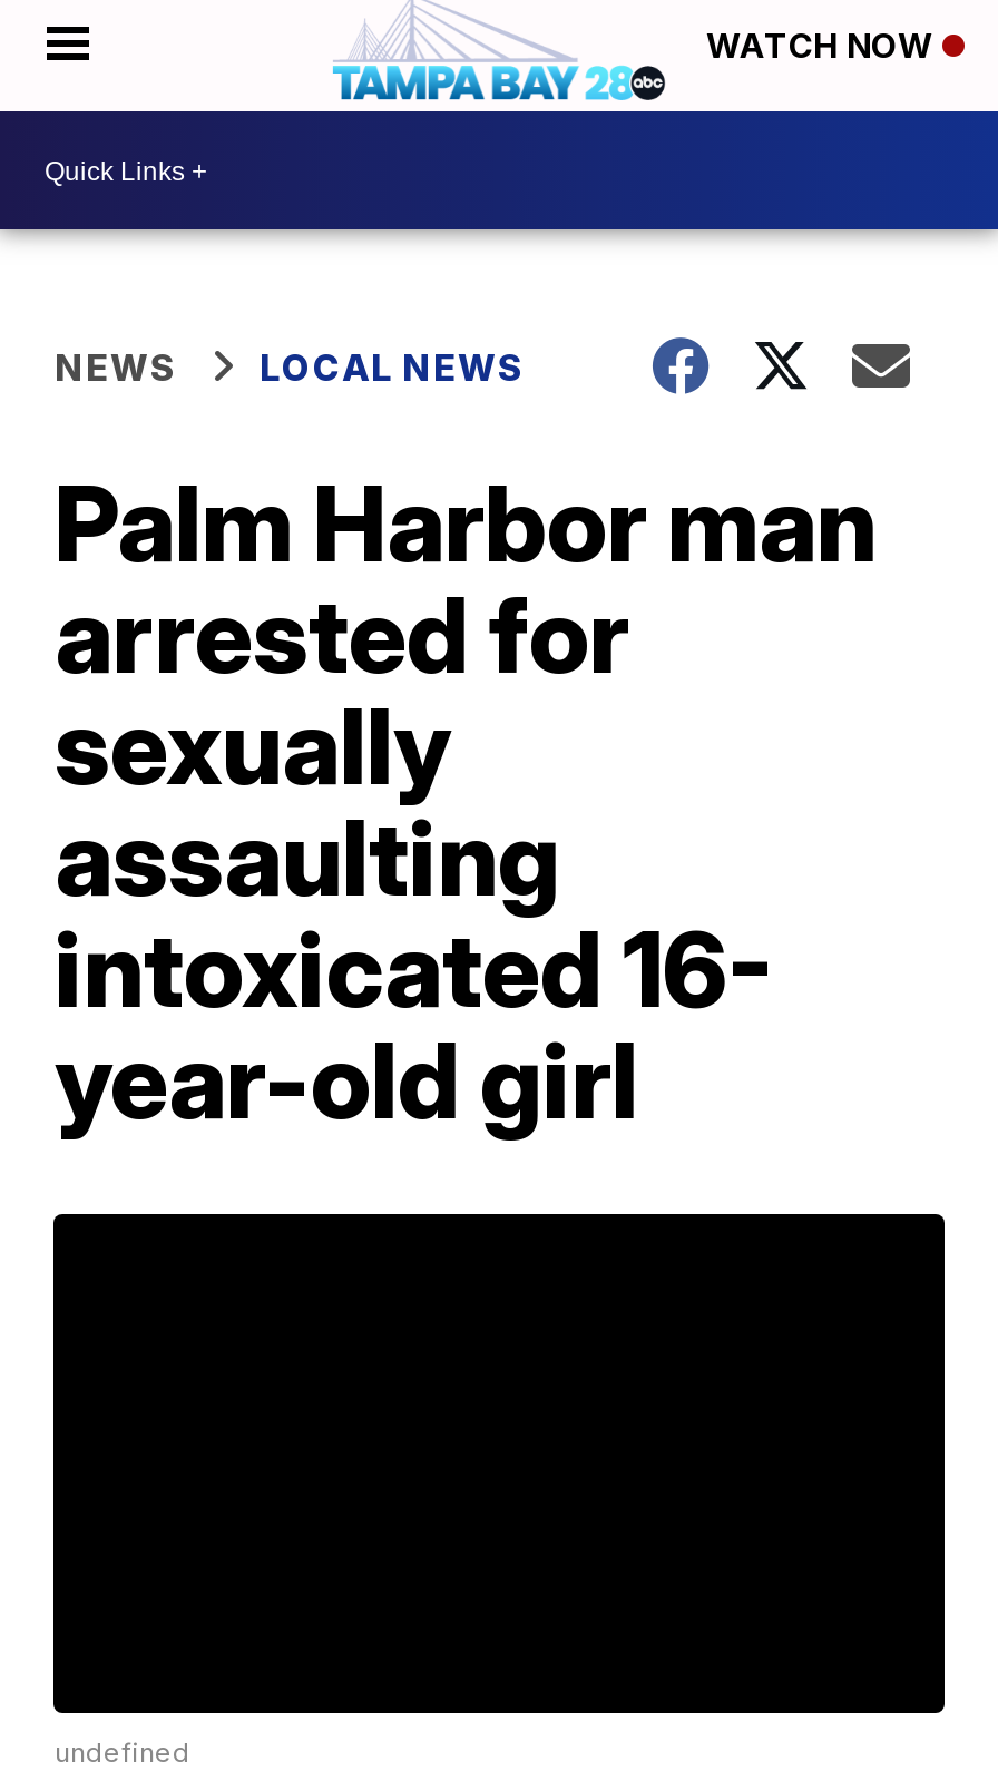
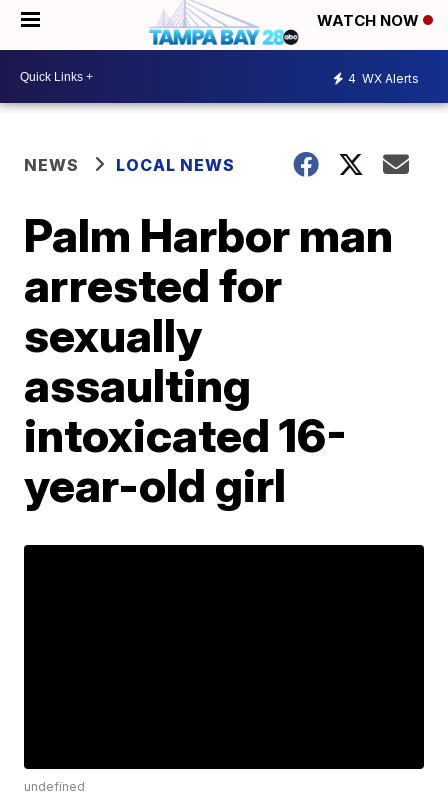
none -> [348,70,419,85] 4 WX Alerts

